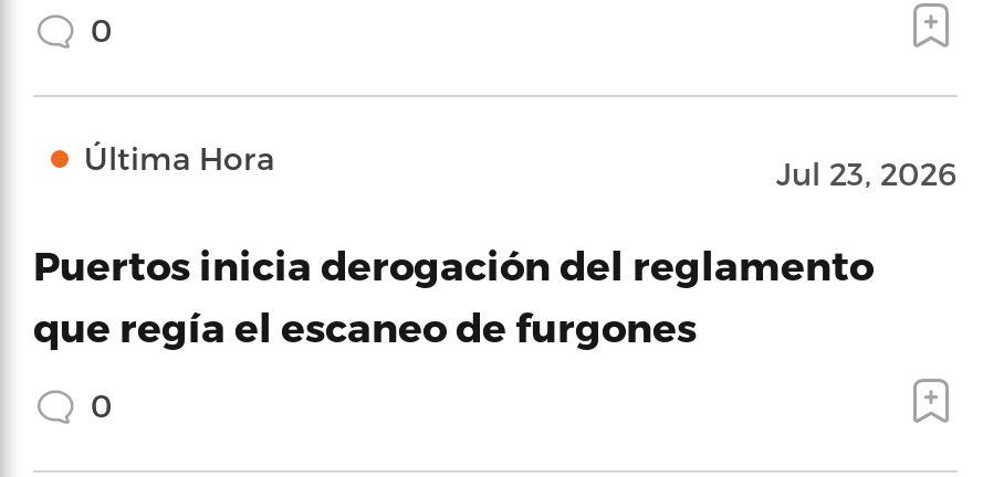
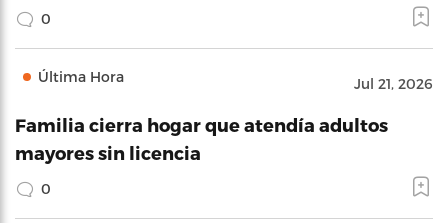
[776,155,958,192] Jul 23, 2026 -> [354,75,433,92] Jul 21, 2026
[33,241,874,349] Puertos inicia derogación del reglamento | que regía el escaneo de furgones -> [15,114,388,163] Familia cierra hogar que atendía adultos | mayores sin licencia

